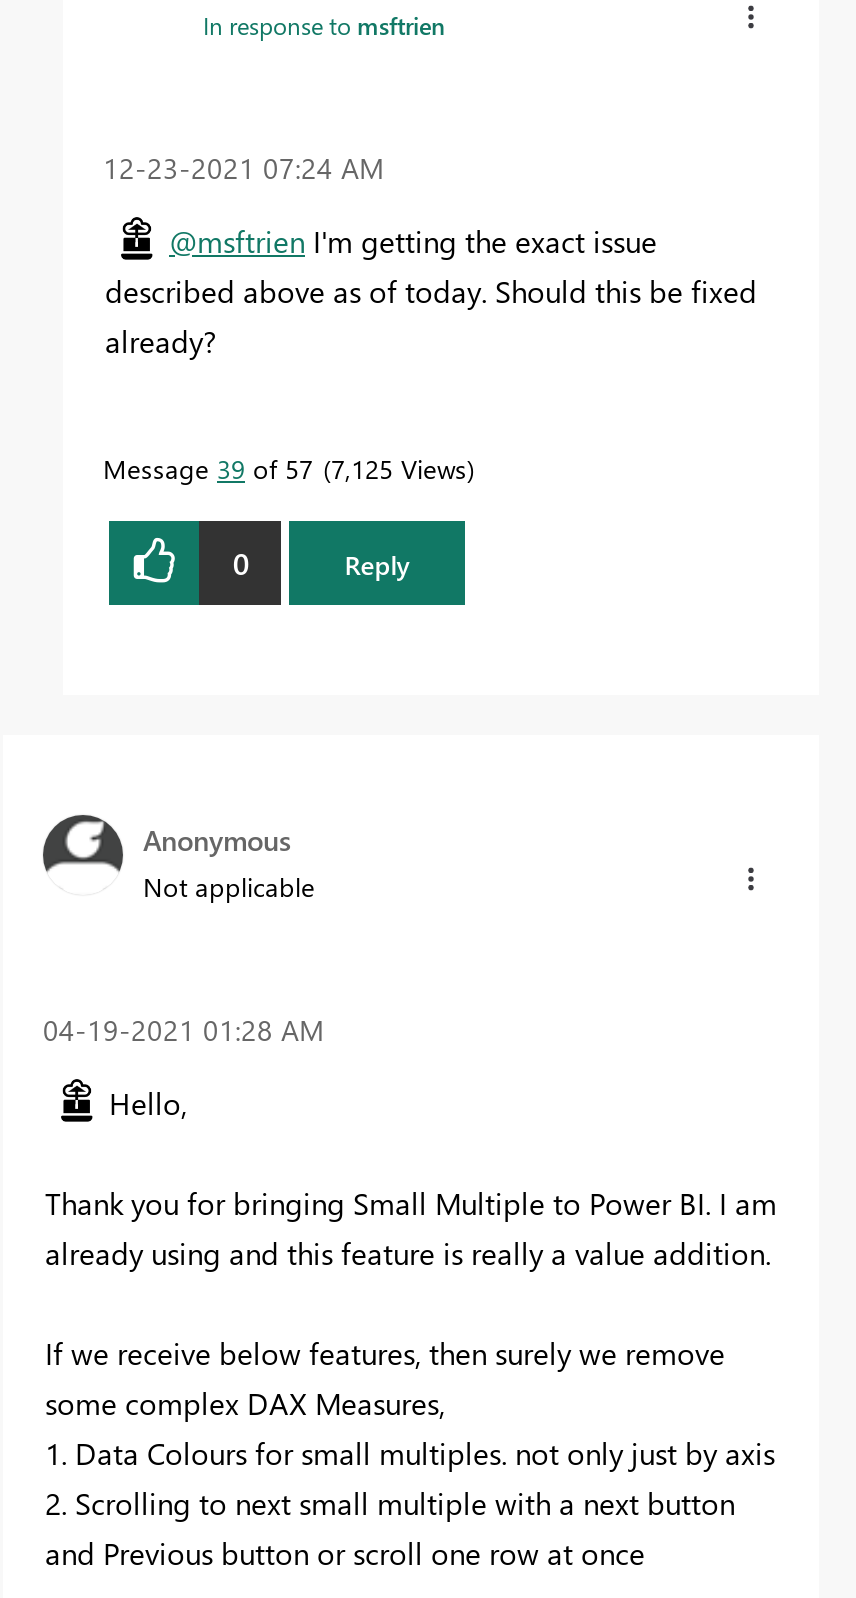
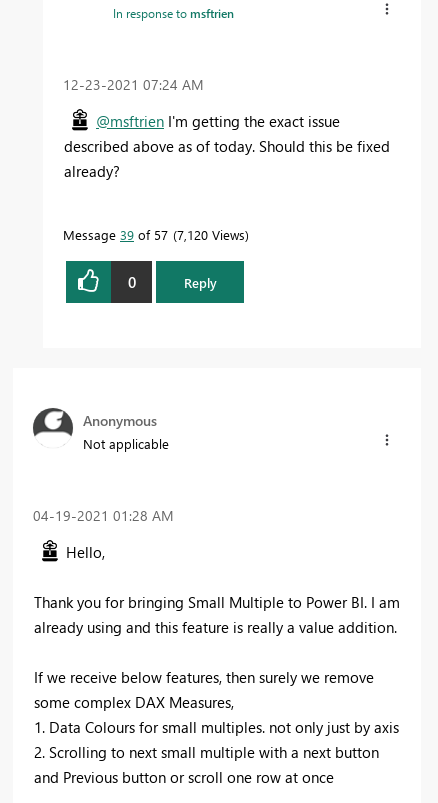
[103,451,467,485] Message 39 of 57 7,125 Views -> [63,226,245,243] Message 39 of 57 7,120 Views

